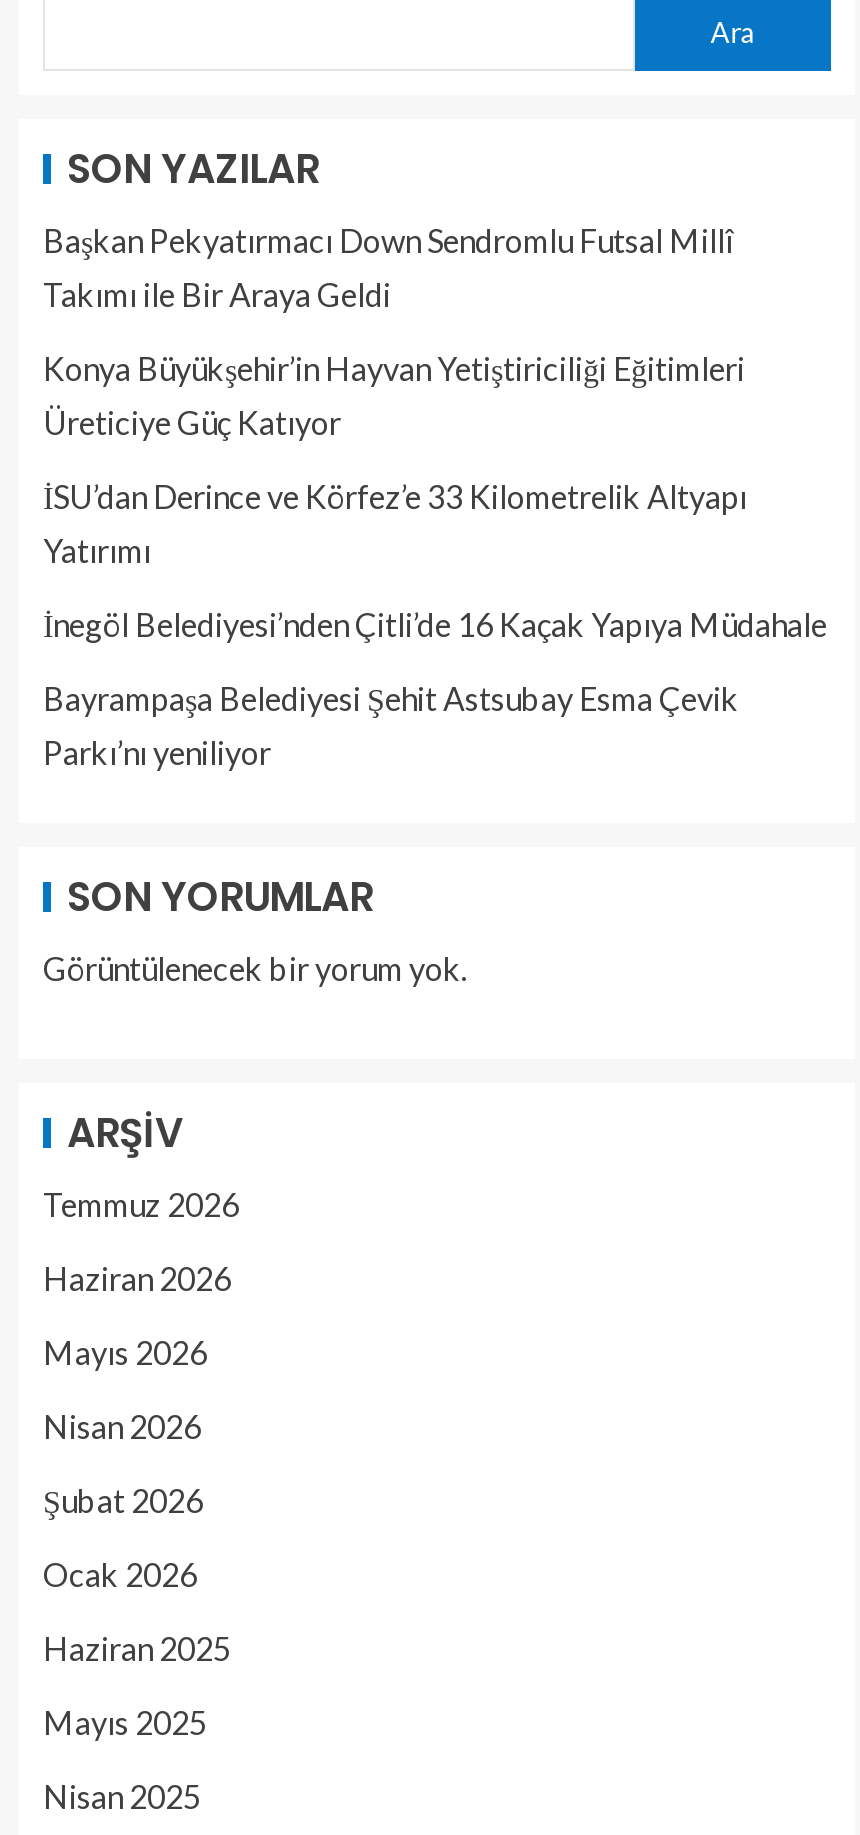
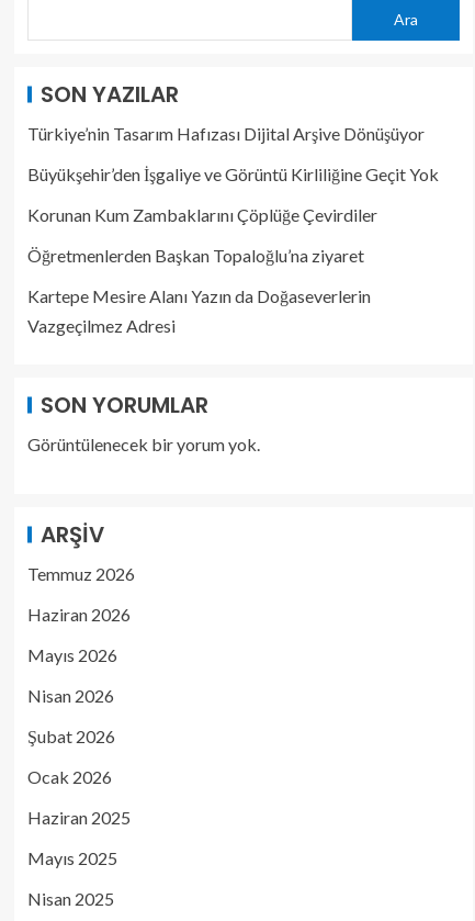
[43,221,733,313] Başkan Pekyatırmacı Down Sendromlu Futsal Millî | Takımı ile Bir Araya Geldi -> [27,123,425,144] Türkiye’nin Tasarım Hafızası Dijital Arşive Dönüşüyor
[43,349,745,441] Konya Büyükşehir’in Hayvan Yetiştiriciliği Eğitimleri | Üreticiye Güç Katıyor -> [27,164,439,184] Büyükşehir’den İşgaliye ve Görüntü Kirliliğine Geçit Yok
[43,477,747,569] İSU’dan Derince ve Körfez’e 33 Kilometrelik Altyapı | Yatırımı -> [27,204,377,225] Korunan Kum Zambaklarını Çöplüğe Çevirdiler
[43,605,827,643] İnegöl Belediyesi’nden Çitli’de 16 Kaçak Yapıya Müdahale -> [27,245,364,266] Öğretmenlerden Başkan Topaloğlu’na ziyaret
[43,679,739,771] Bayrampaşa Belediyesi Şehit Astsubay Esma Çevik | Parkı’nı yeniliyor -> [27,285,371,336] Kartepe Mesire Alanı Yazın da Doğaseverlerin | Vazgeçilmez Adresi

